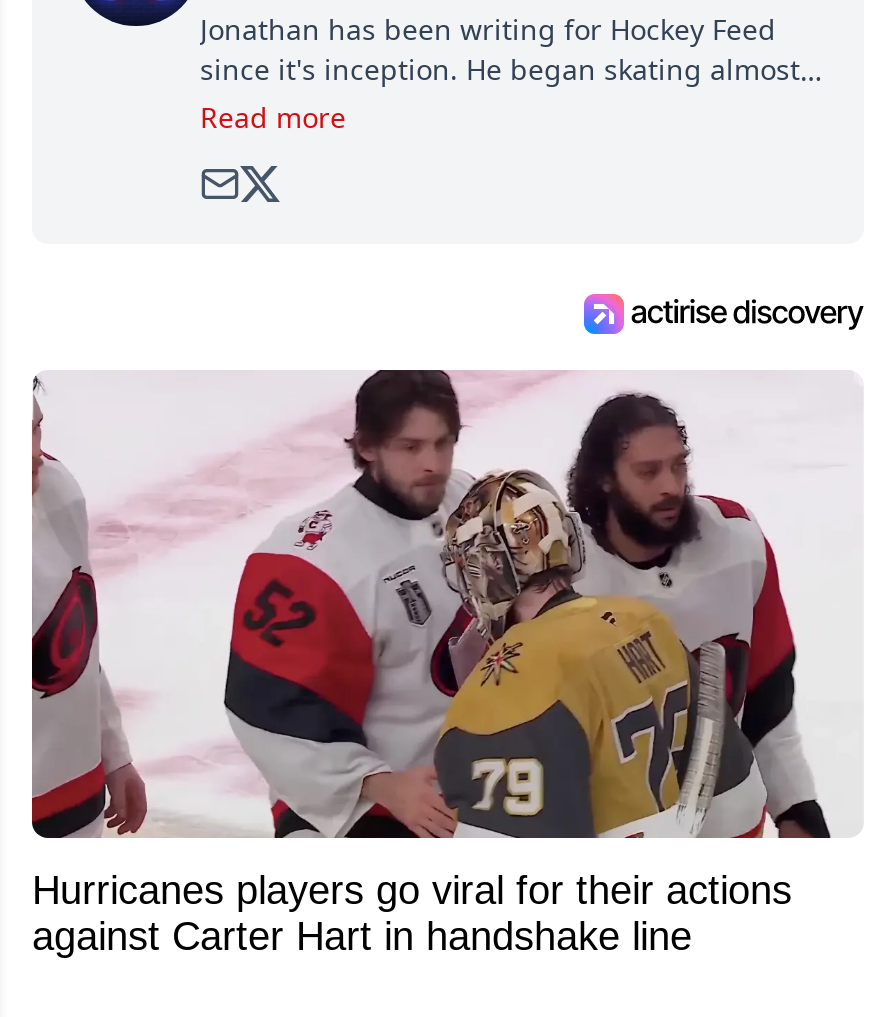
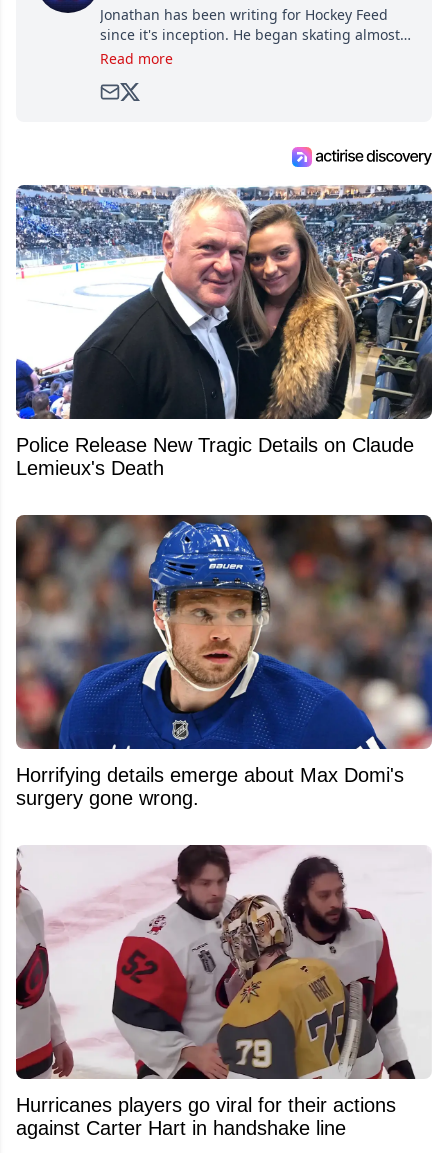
none -> [15,184,433,479] [image] | Police Release New Tragic Details on Claude | Lemieux's Death
none -> [15,514,433,809] [image] | Horrifying details emerge about Max Domi's | surgery gone wrong.

